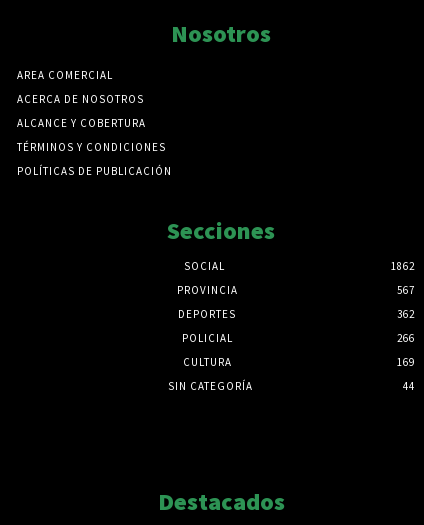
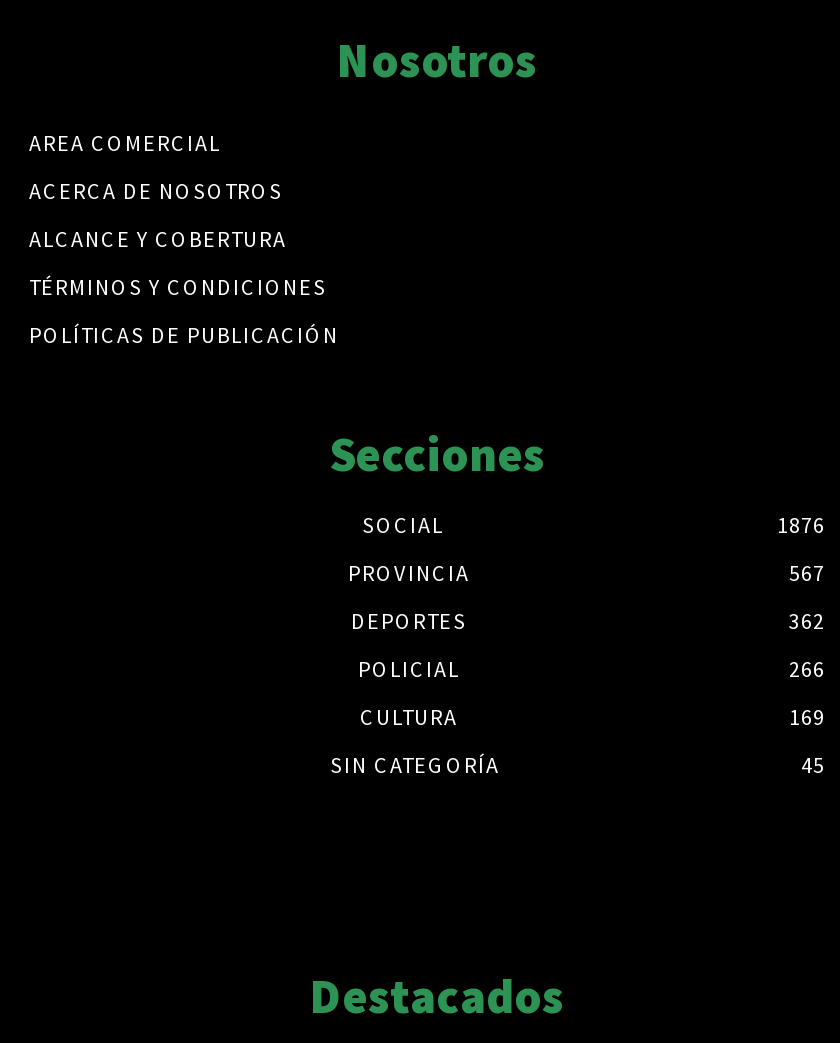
[391,259,415,273] 1862 -> [777,511,825,539] 1876
[403,379,415,393] 44 -> [801,751,825,779] 45

